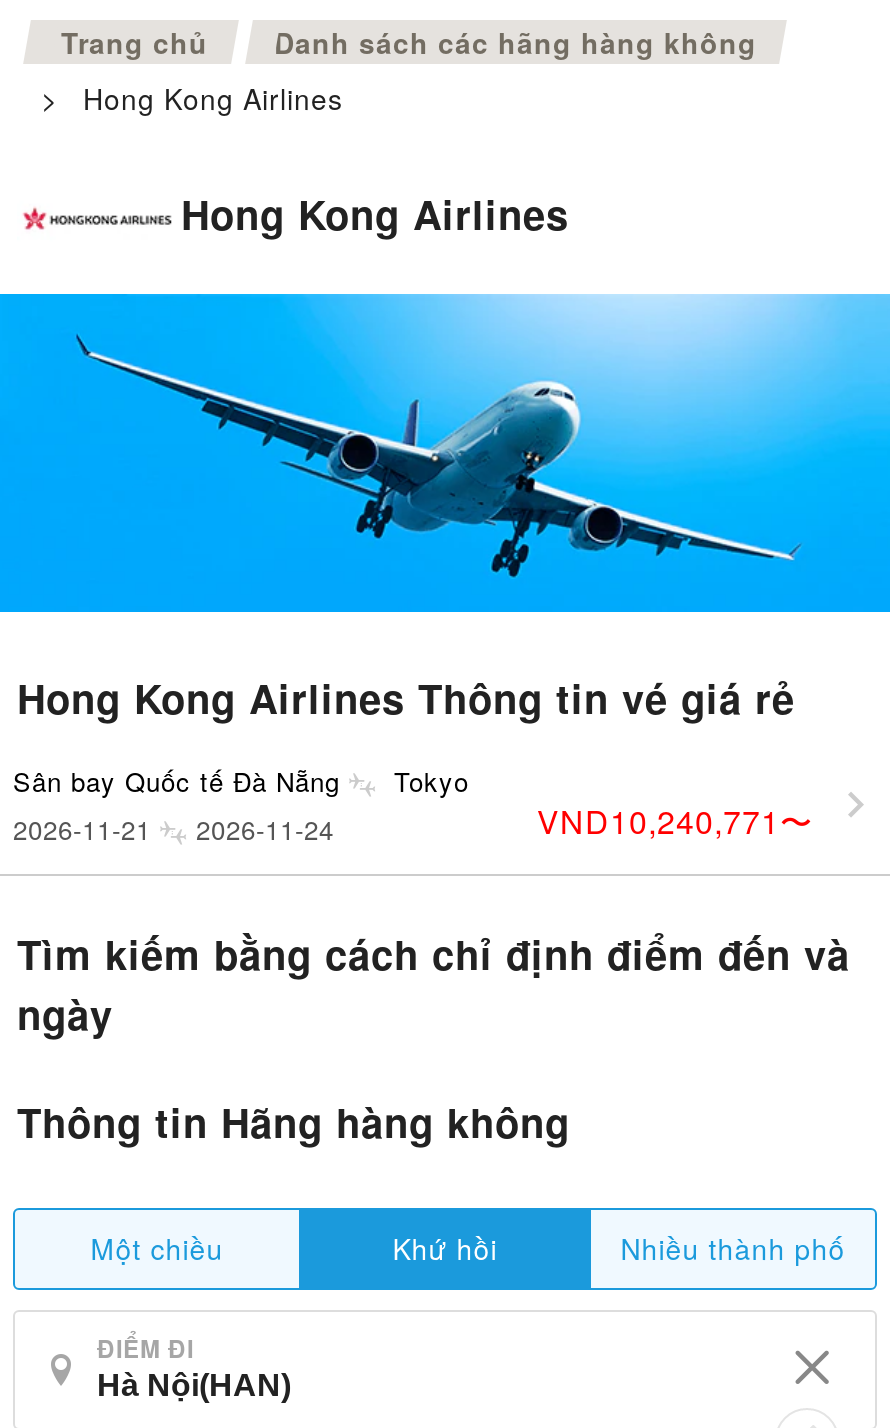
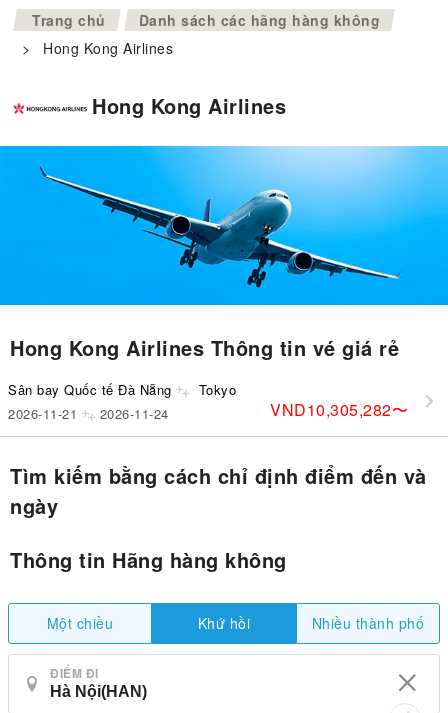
[537,798,813,844] VND10,240,771〜 -> [270,398,408,421] VND10,305,282〜

